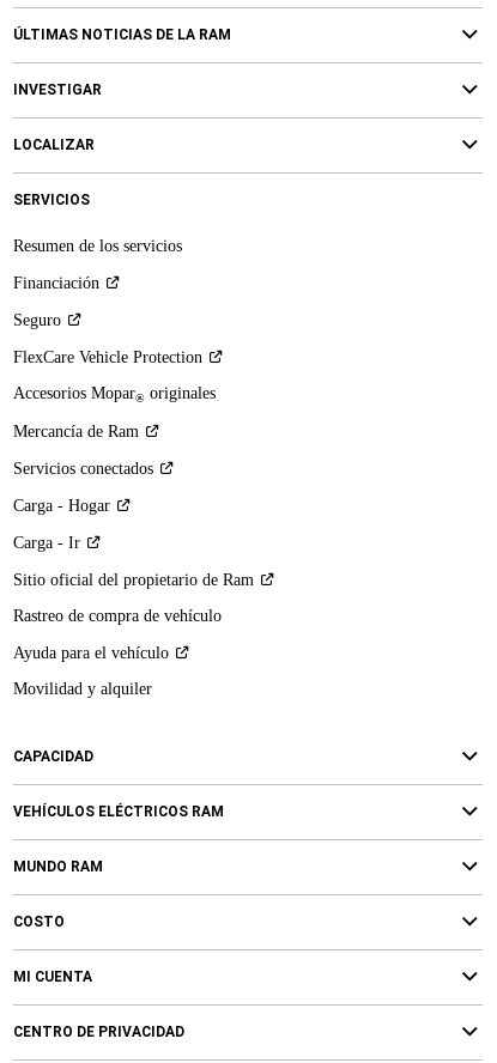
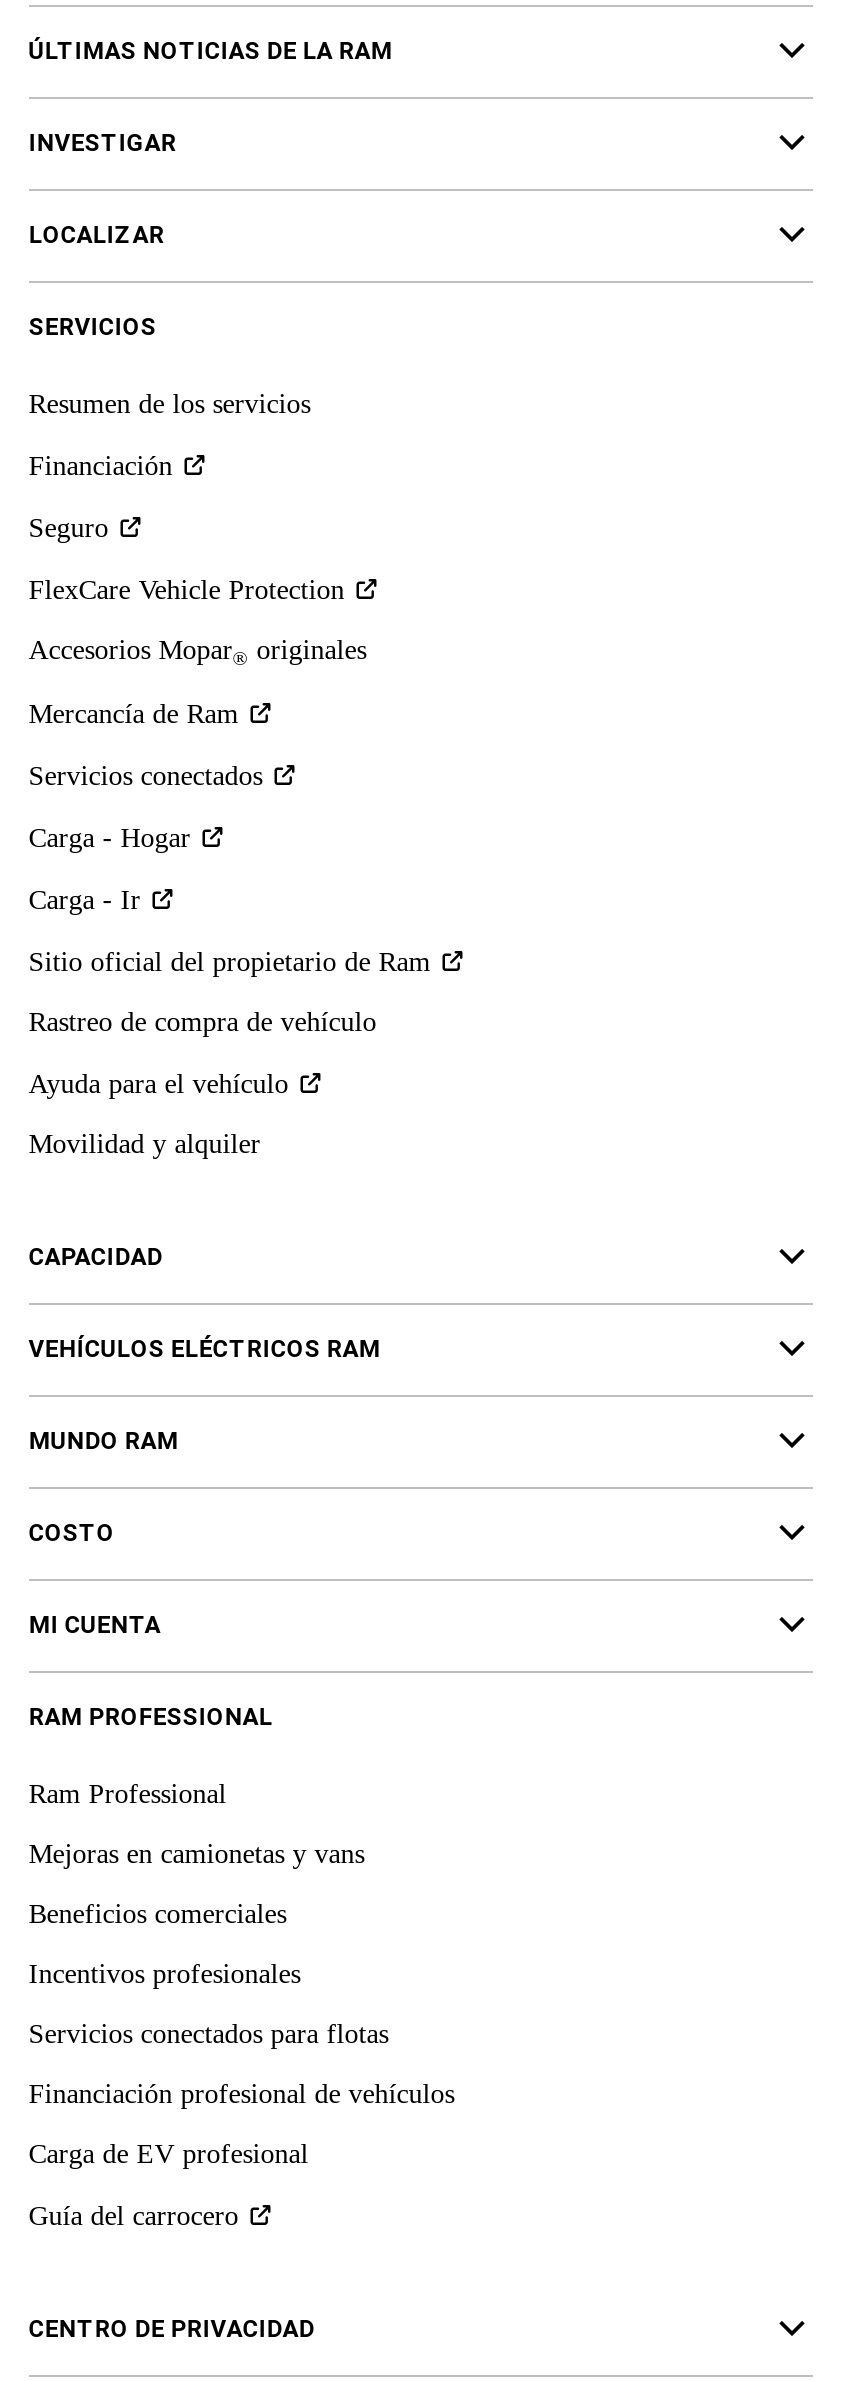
none -> [28,1703,454,2231] RAM PROFESSIONAL | Ram Professional | Mejoras en camionetas y vans | Beneficios comerciales | Incentivos profesionales | Servicios conectados para flotas | Financiación profesional de vehículos | Carga de EV profesional | Guía del carrocero

